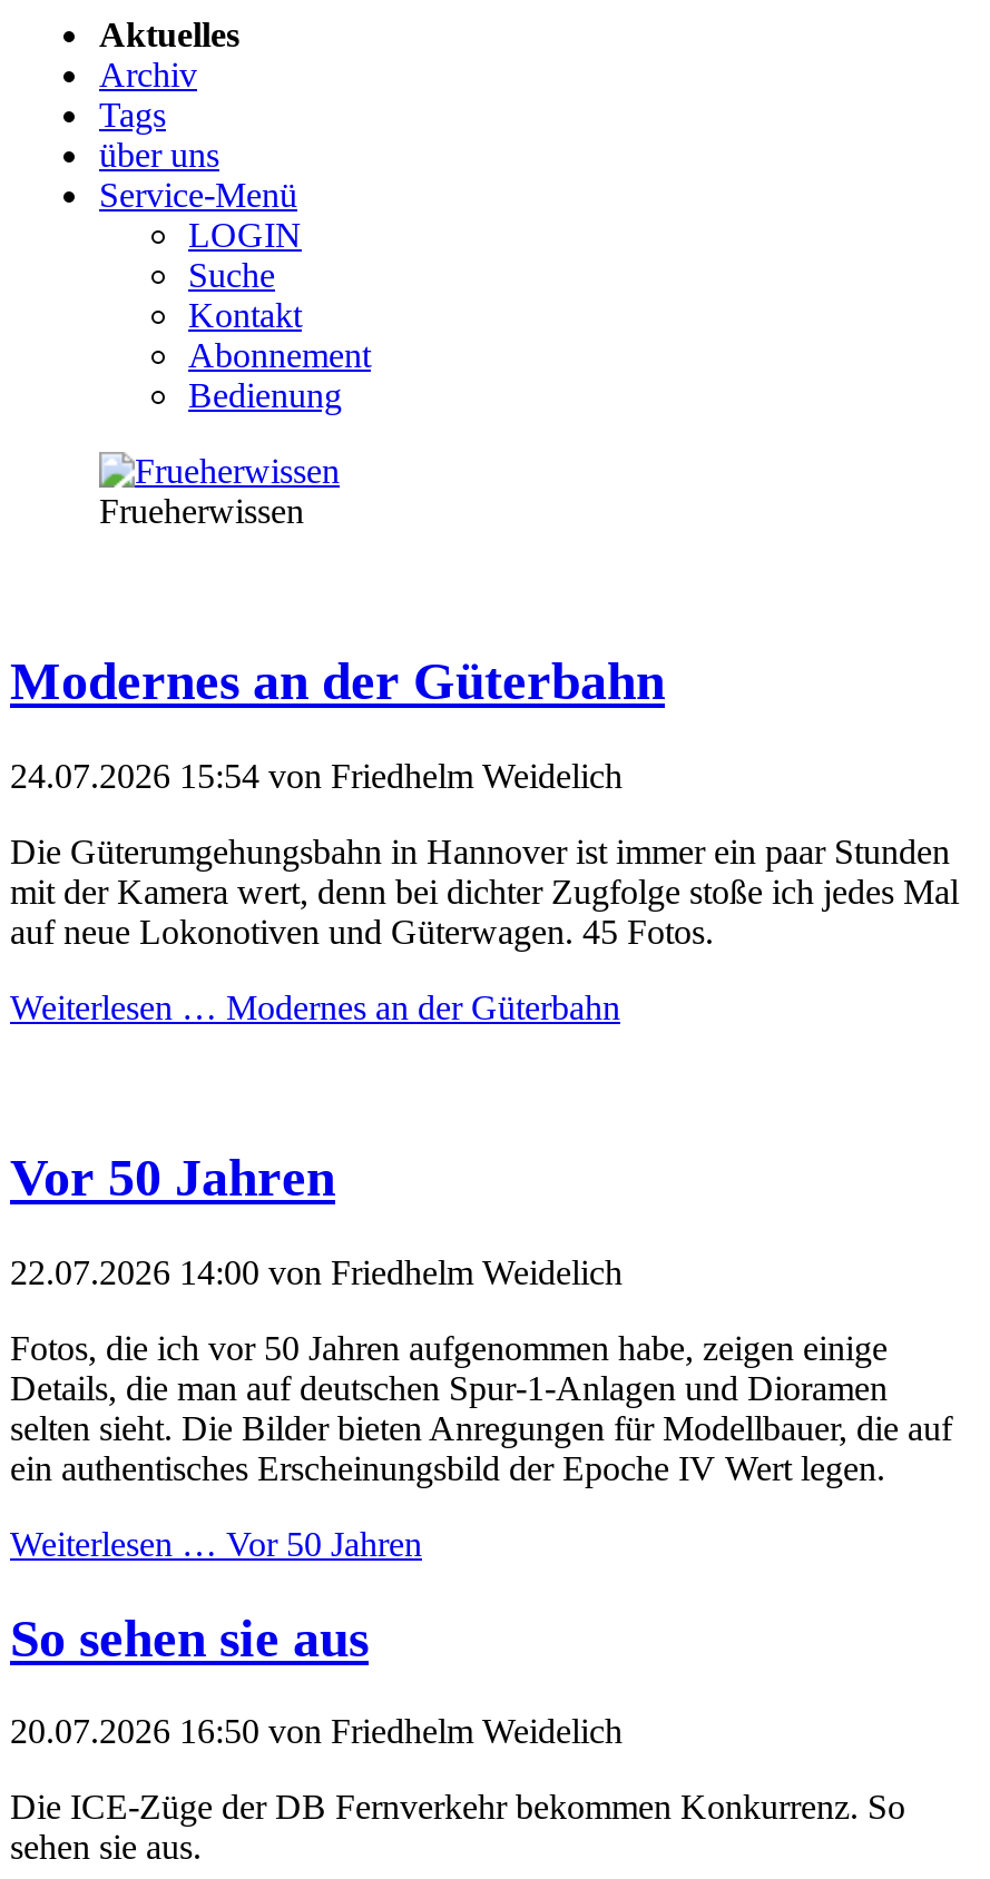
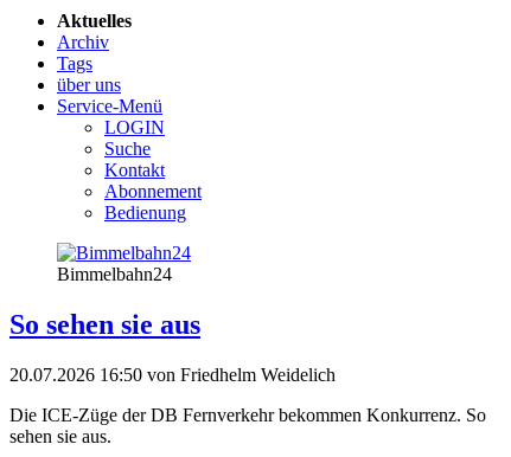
[10,492,959,1562] Frueherwissen | Modernes an der Güterbahn | 24.07.2026 15:54 von Friedhelm Weidelich | Die Güterumgehungsbahn in Hannover ist immer ein paar Stunden | mit der Kamera wert, denn bei dichter Zugfolge stoße ich jedes Mal | auf neue Lokonotiven und Güterwagen. 45 Fotos. | Weiterlesen … Modernes an der Güterbahn | Vor 50 Jahren | 22.07.2026 14:00 von Friedhelm Weidelich | Fotos, die ich vor 50 Jahren aufgenommen habe, zeigen einige | Details, die man auf deutschen Spur-1-Anlagen und Dioramen | selten sieht. Die Bilder bieten Anregungen für Modellbauer, die auf | ein authentisches Erscheinungsbild der Epoche IV Wert legen. | Weiterlesen … Vor 50 Jahren -> [57,264,172,284] Bimmelbahn24

